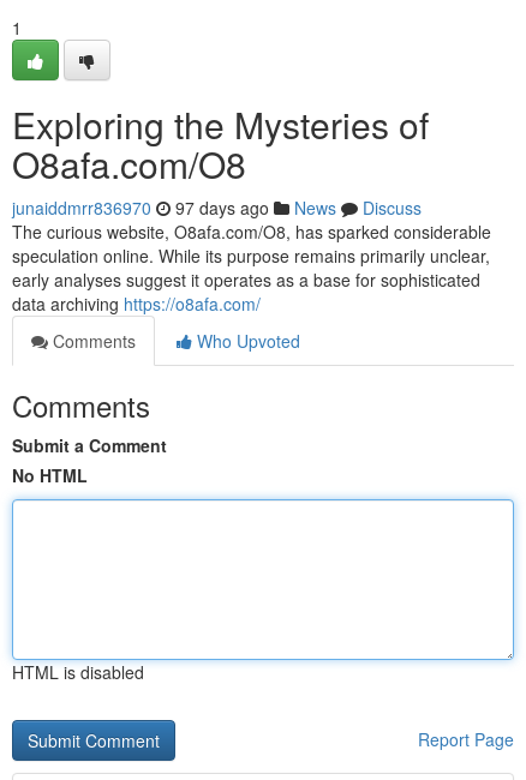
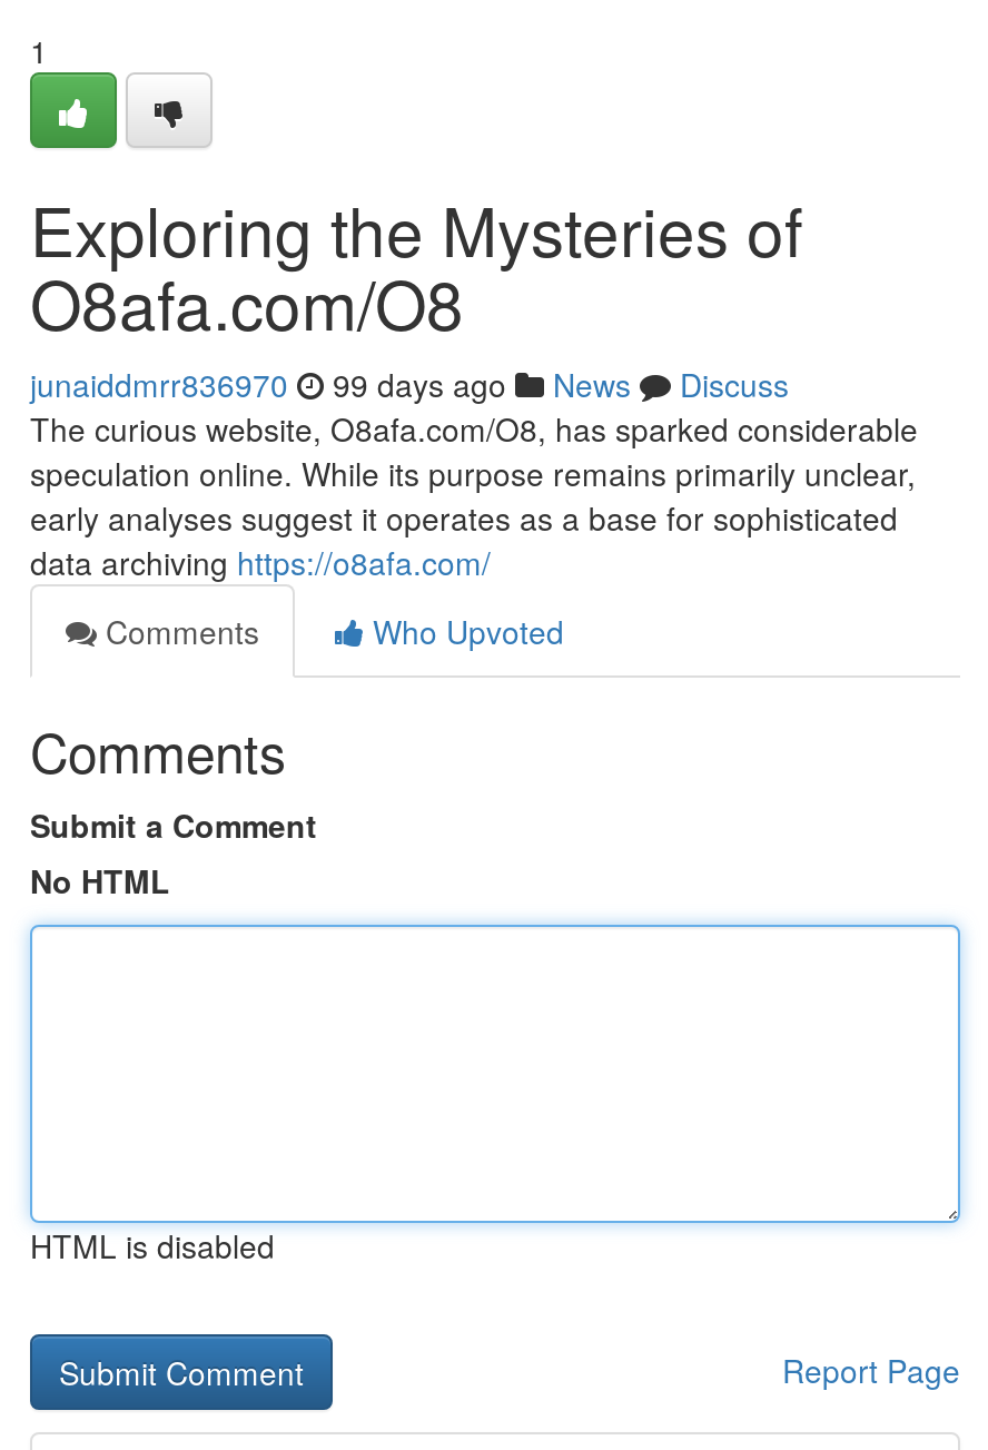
[12,196,422,220] junaiddmrr836970 97 days ago News Discuss -> [30,362,789,406] junaiddmrr836970 99 days ago News Discuss

